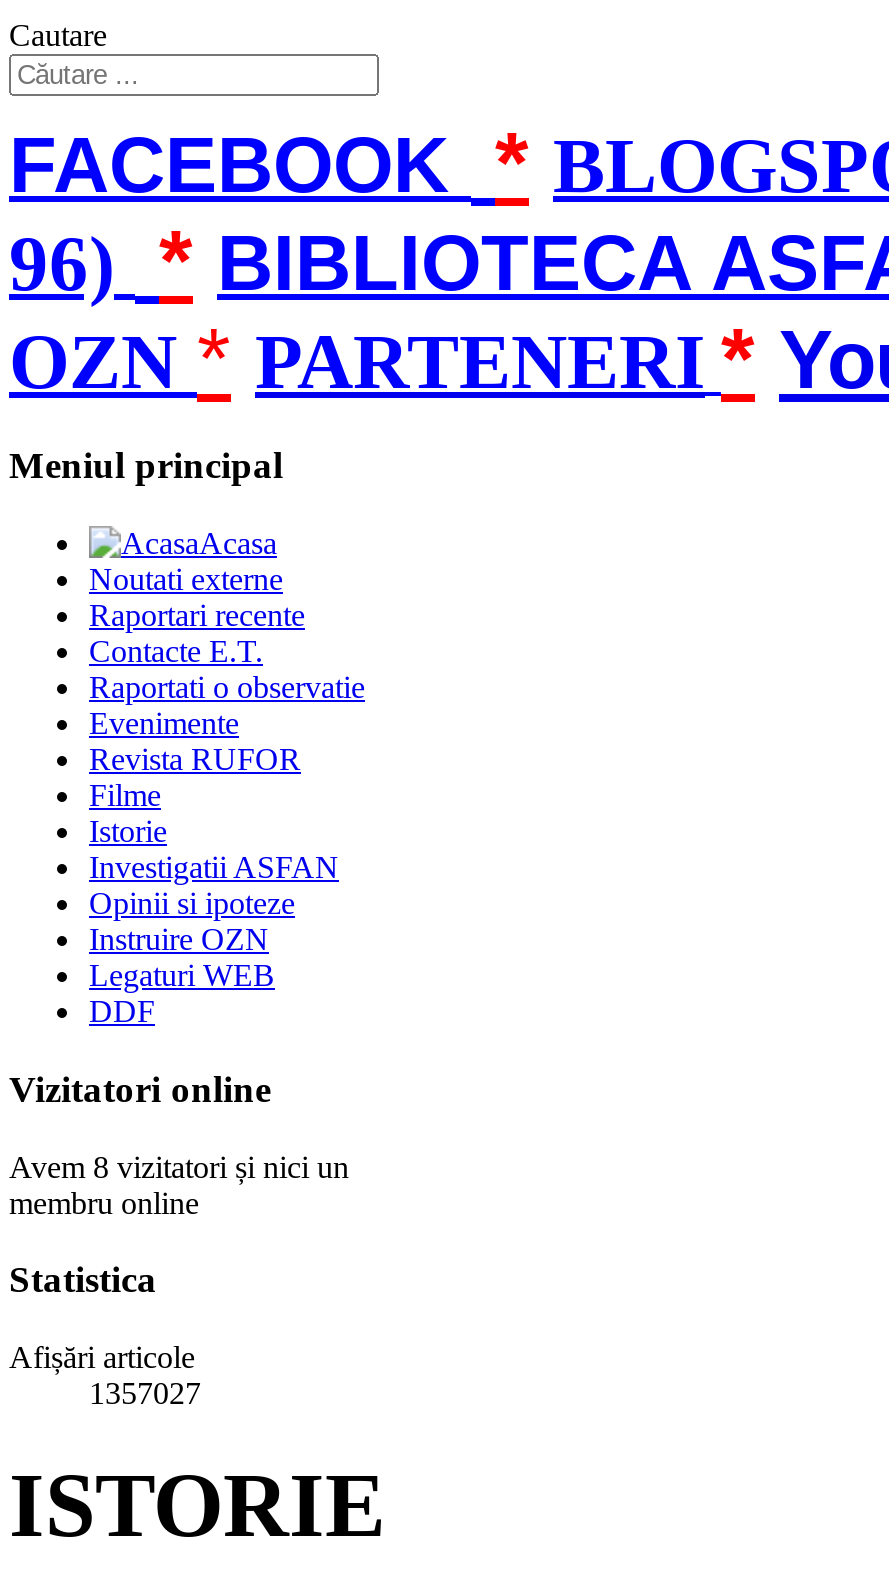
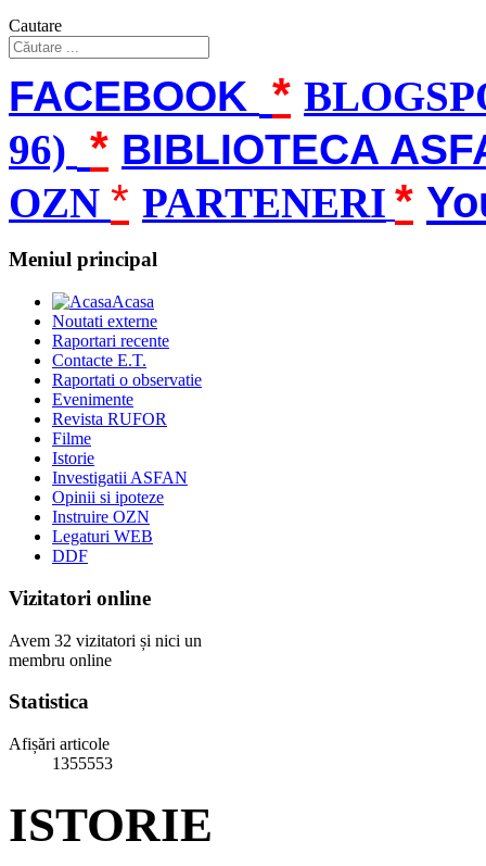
[9,1149,349,1183] Avem 8 vizitatori și nici un -> [9,631,202,649] Avem 32 vizitatori și nici un
[89,1376,201,1410] 1357027 -> [52,754,113,773] 1355553

